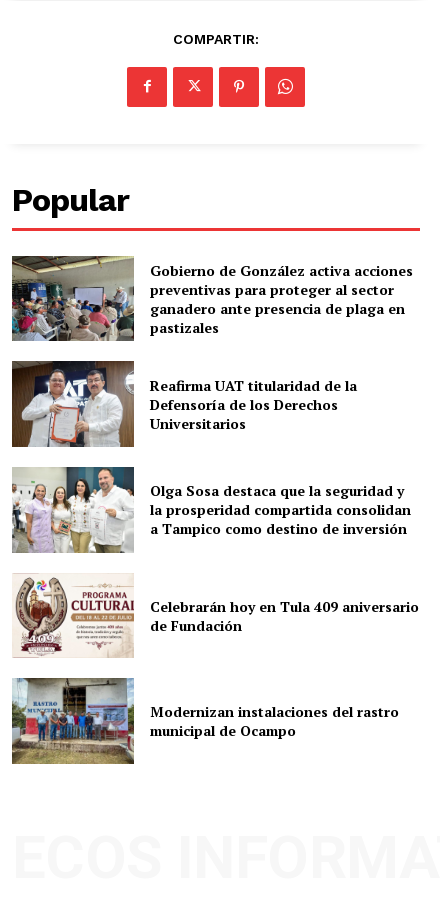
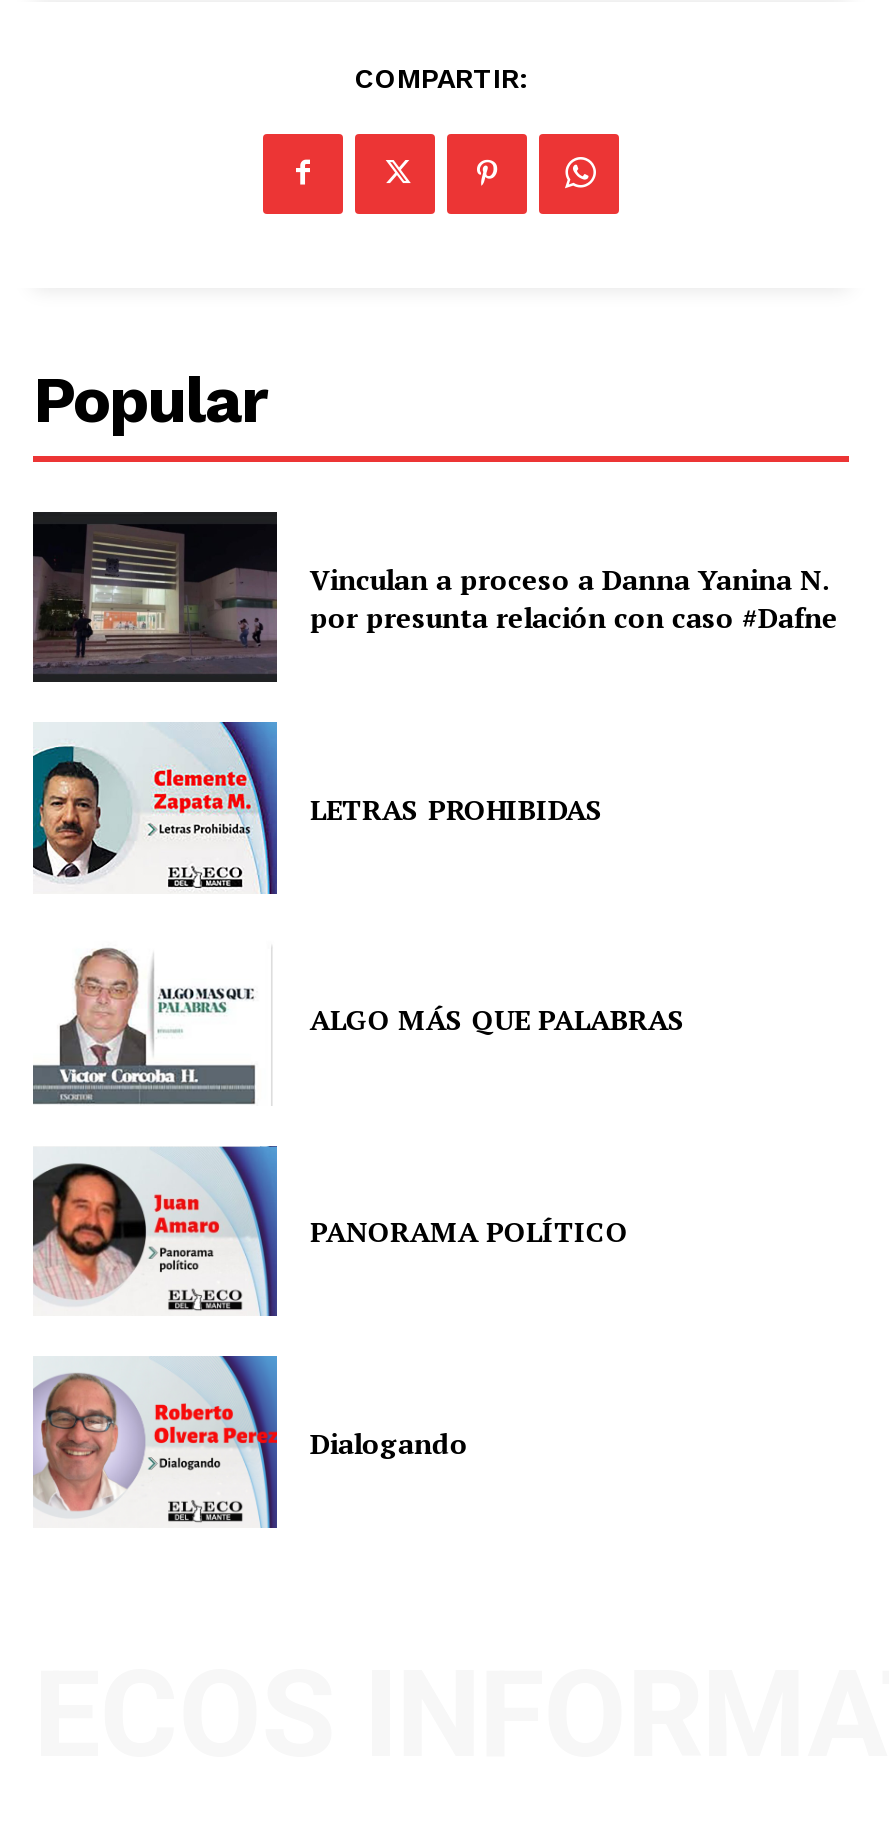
[11,255,413,342] [image] | Gobierno de González activa acciones | preventivas para proteger al sector | ganadero ante presencia de plaga en | pastizales -> [31,510,838,684] [image] | Vinculan a proceso a Danna Yanina N. | por presunta relación con caso #Dafne
[11,360,357,448] [image] | Reafirma UAT titularidad de la | Defensoría de los Derechos | Universitarios -> [31,720,604,896] [image] | LETRAS PROHIBIDAS
[11,466,411,554] [image] | Olga Sosa destaca que la seguridad y | la prosperidad compartida consolidan | a Tampico como destino de inversión -> [33,934,686,1104] [image] | ALGO MÁS QUE PALABRAS
[12,573,419,658] [image] | Celebrarán hoy en Tula 409 aniversario | de Fundación -> [31,1144,628,1318] [image] | PANORAMA POLÍTICO
[11,677,399,765] [image] | Modernizan instalaciones del rastro | municipal de Ocampo -> [33,1354,468,1530] [image] | Dialogando

